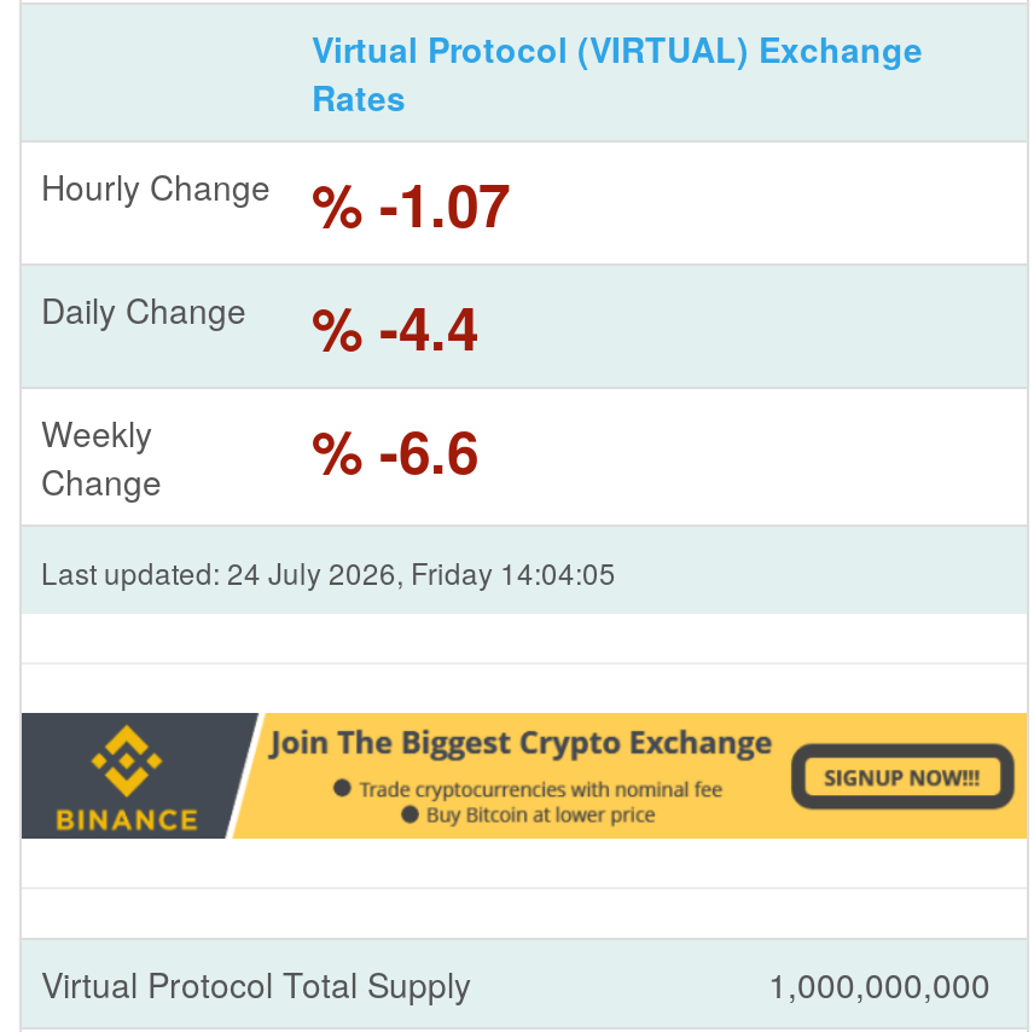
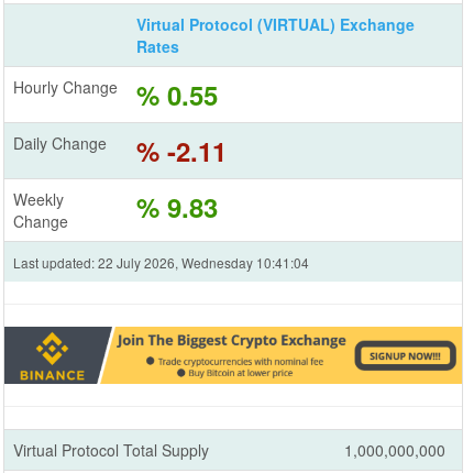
[41,162,510,244] Hourly Change % -1.07 -> [13,76,218,113] Hourly Change % 0.55
[41,285,478,367] Daily Change % -4.4 -> [13,132,227,169] Daily Change % -2.11
[312,408,478,491] % -6.6 -> [136,188,218,226] % 9.83
[41,551,616,592] Last updated: 24 July 2026, Friday 14:04:05 -> [13,253,309,272] Last updated: 22 July 2026, Wednesday 10:41:04

